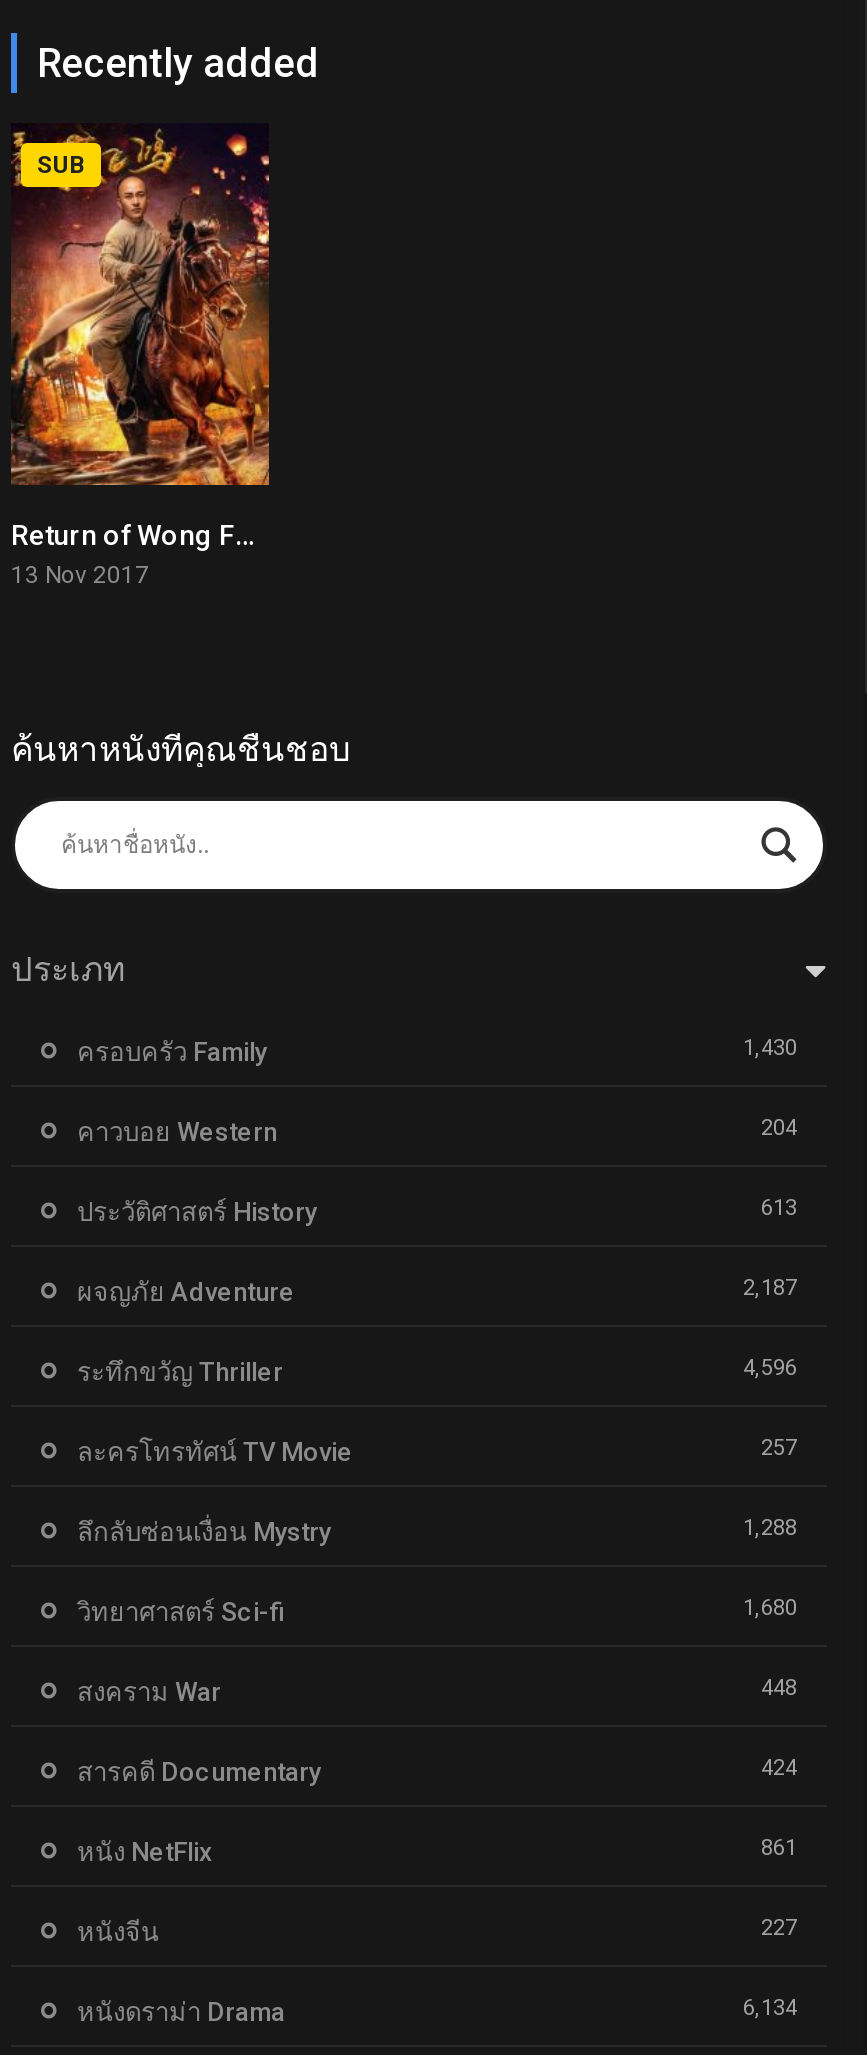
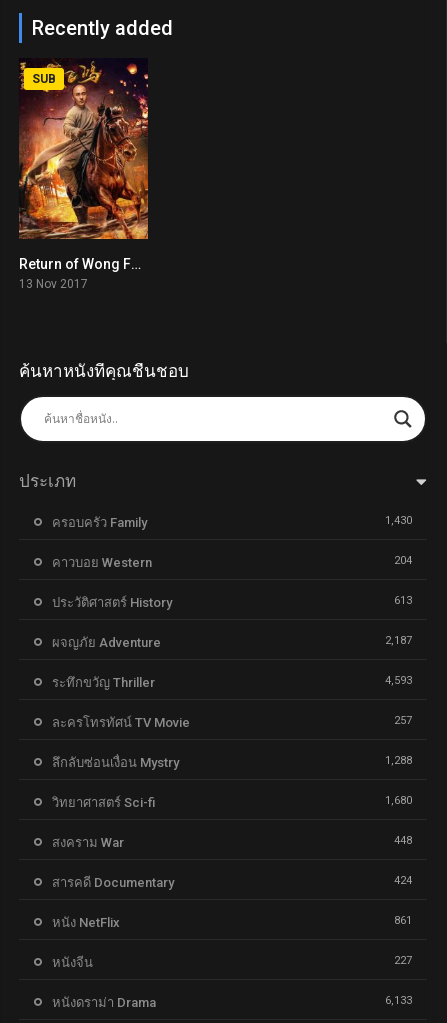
[743,1354,797,1380] 4,596 -> [385,674,412,687] 4,593
[743,1994,797,2020] 6,134 -> [385,994,412,1007] 6,133

